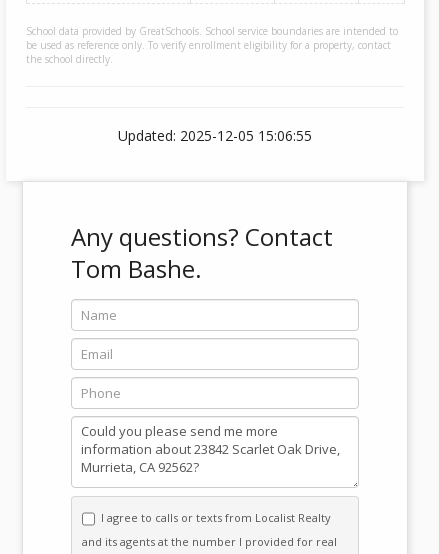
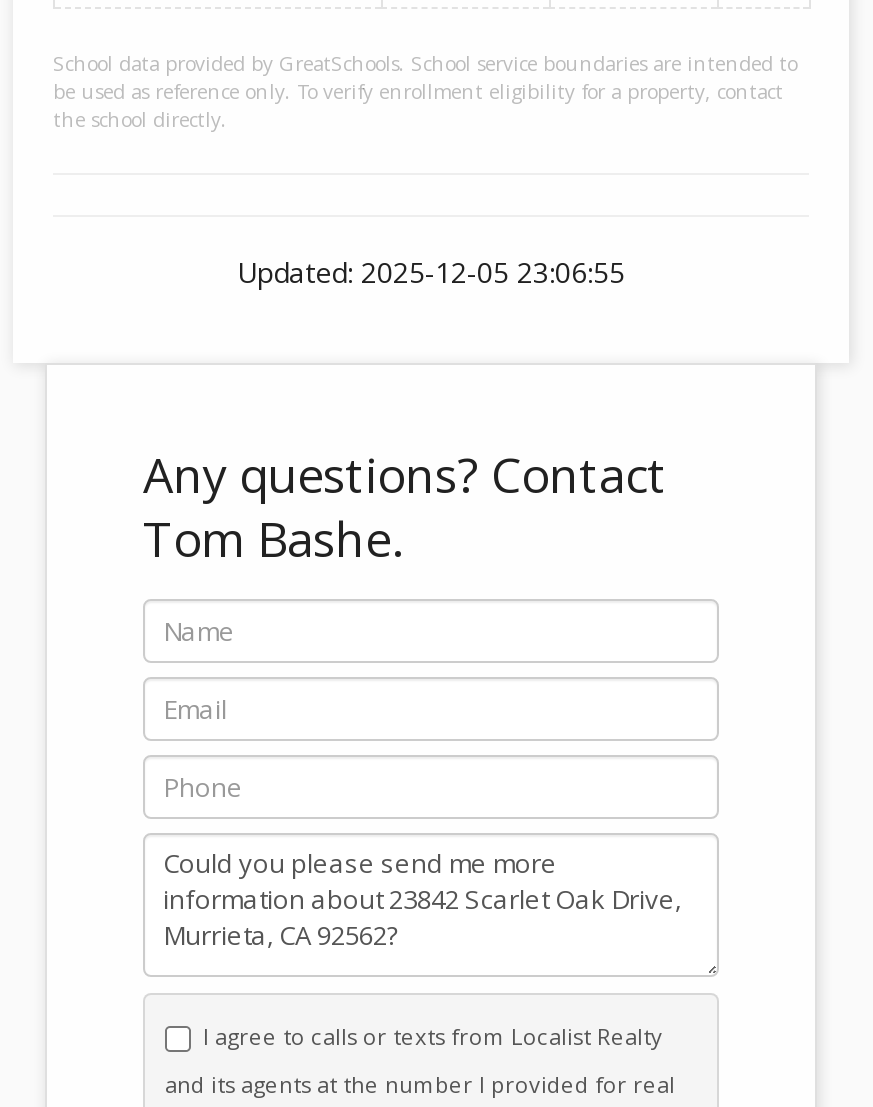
[118,126,312,145] Updated: 2025-12-05 15:06:55 -> [237,252,625,290] Updated: 2025-12-05 23:06:55

